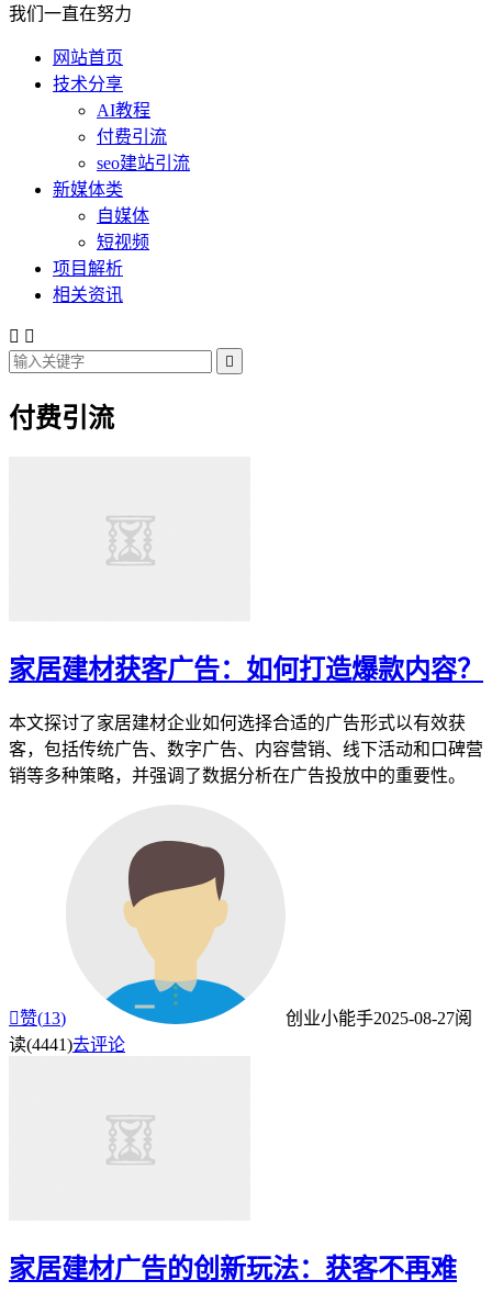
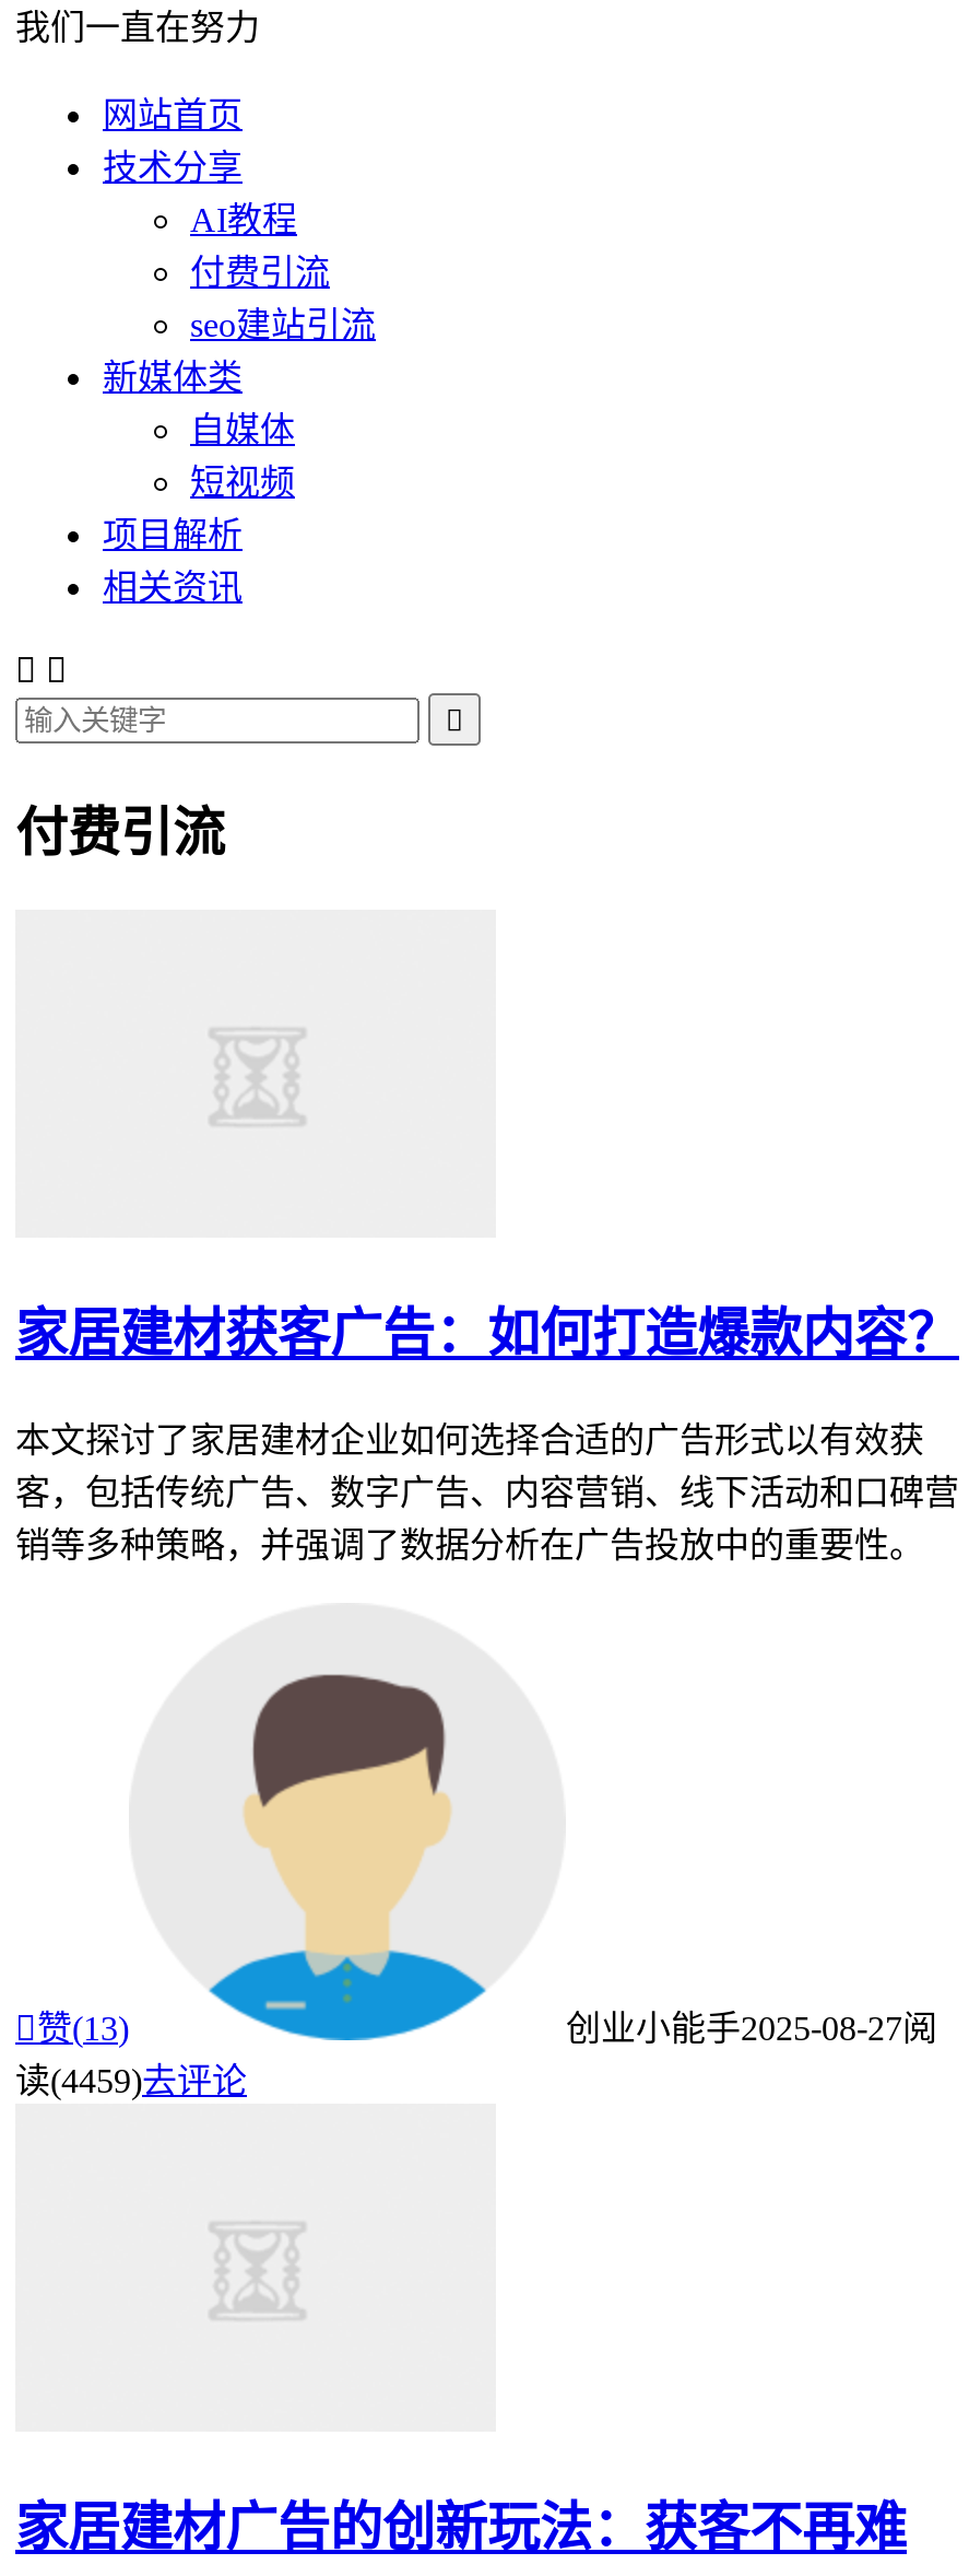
[9,1035,125,1053] 读(4441)去评论 -> [15,2061,247,2098] 读(4459)去评论

